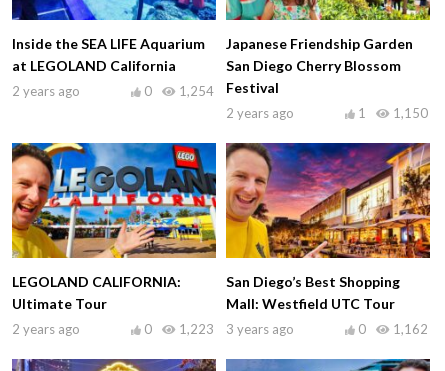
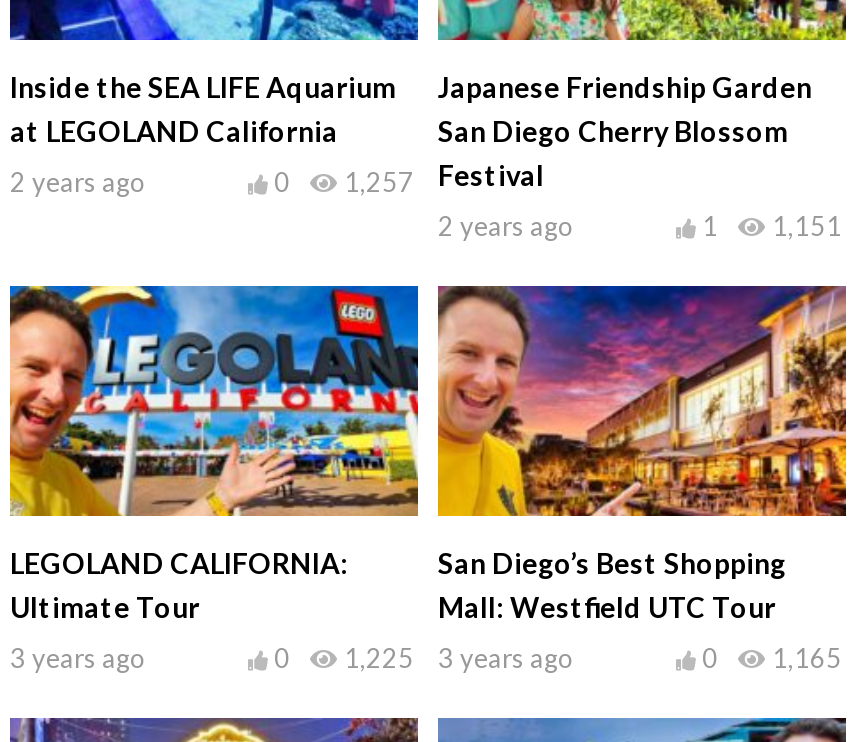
[144,79,279,99] 0 1,254 Festival -> [274,158,544,198] 0 1,257 Festival
[358,105,428,121] 1 1,150 -> [702,210,842,242] 1 1,151
[12,320,80,336] 2 years ago -> [10,641,146,673] 3 years ago
[144,320,294,336] 0 1,223 3 years ago -> [274,641,574,673] 0 1,225 3 years ago
[358,320,428,336] 0 1,162 -> [702,641,842,673] 0 1,165

